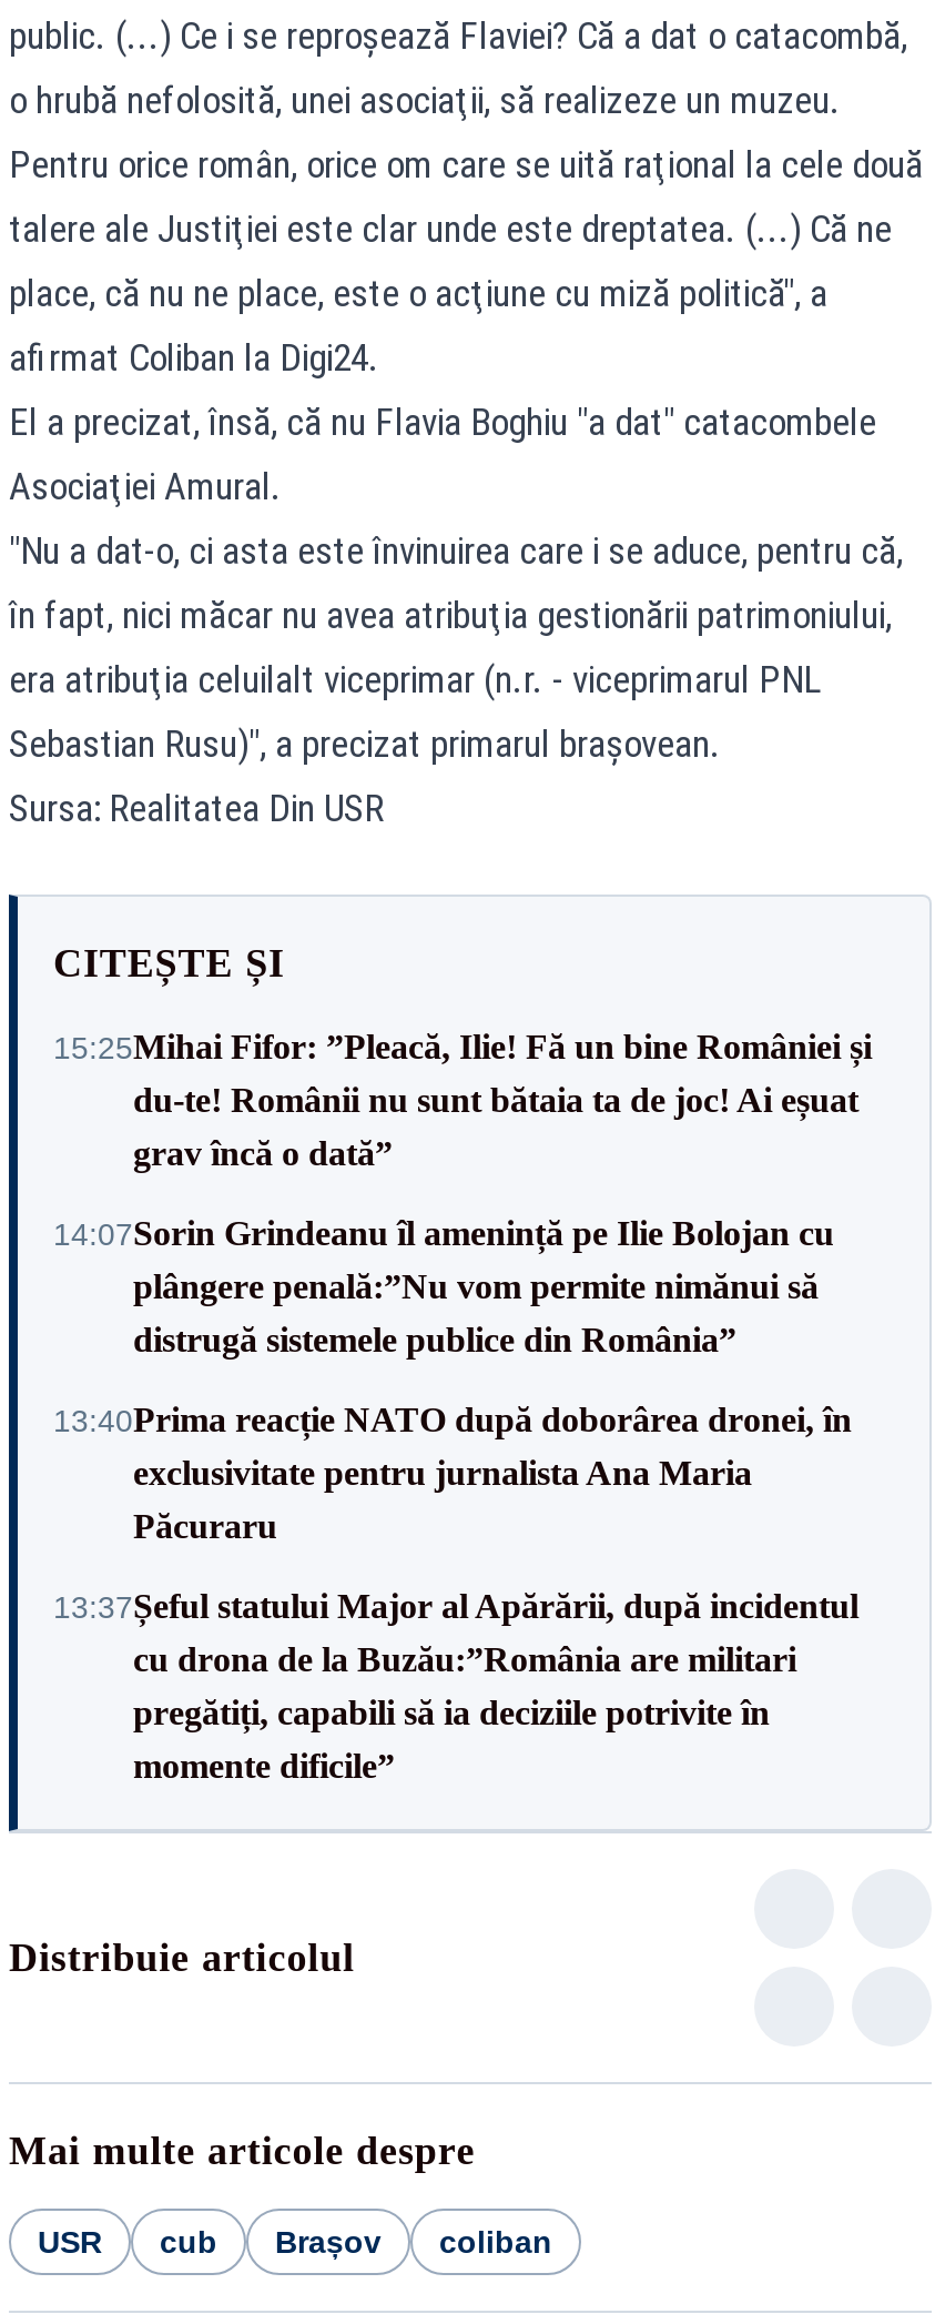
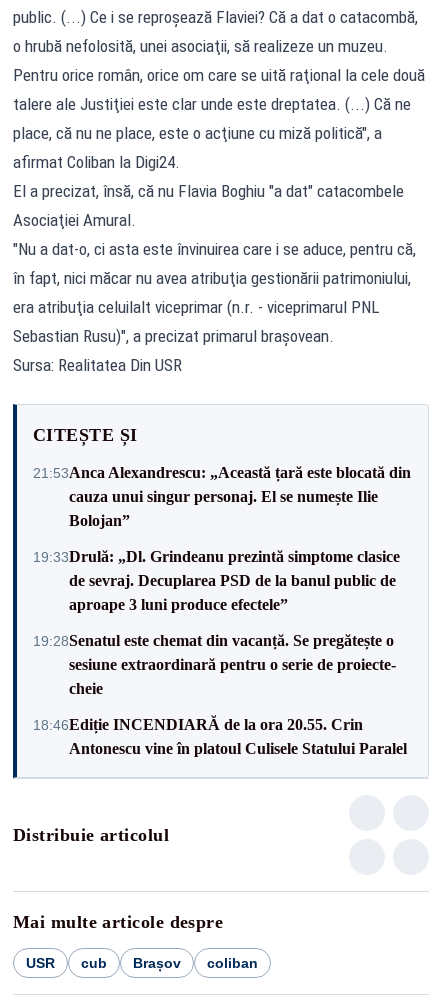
[53,1028,872,1172] 15:25Mihai Fifor: ”Pleacă, Ilie! Fă un bine României și | du-te! Românii nu sunt bătaia ta de joc! Ai eșuat | grav încă o dată” -> [33,463,411,528] 21:53Anca Alexandrescu: „Această țară este blocată din | cauza unui singur personaj. El se numește Ilie | Bolojan”
[53,1214,834,1358] 14:07Sorin Grindeanu îl amenință pe Ilie Bolojan cu | plângere penală:”Nu vom permite nimănui să | distrugă sistemele publice din România” -> [33,547,400,612] 19:33Drulă: „Dl. Grindeanu prezintă simptome clasice | de sevraj. Decuplarea PSD de la banul public de | aproape 3 luni produce efectele”
[53,1401,852,1545] 13:40Prima reacție NATO după doborârea dronei, în | exclusivitate pentru jurnalista Ana Maria | Păcuraru -> [33,631,396,696] 19:28Senatul este chemat din vacanță. Se pregătește o | sesiune extraordinară pentru o serie de proiecte- | cheie
[53,1587,858,1785] 13:37Șeful statului Major al Apărării, după incidentul | cu drona de la Buzău:”România are militari | pregătiți, capabili să ia deciziile potrivite în | momente dificile” -> [33,715,407,756] 18:46Ediție INCENDIARĂ de la ora 20.55. Crin | Antonescu vine în platoul Culisele Statului Paralel

